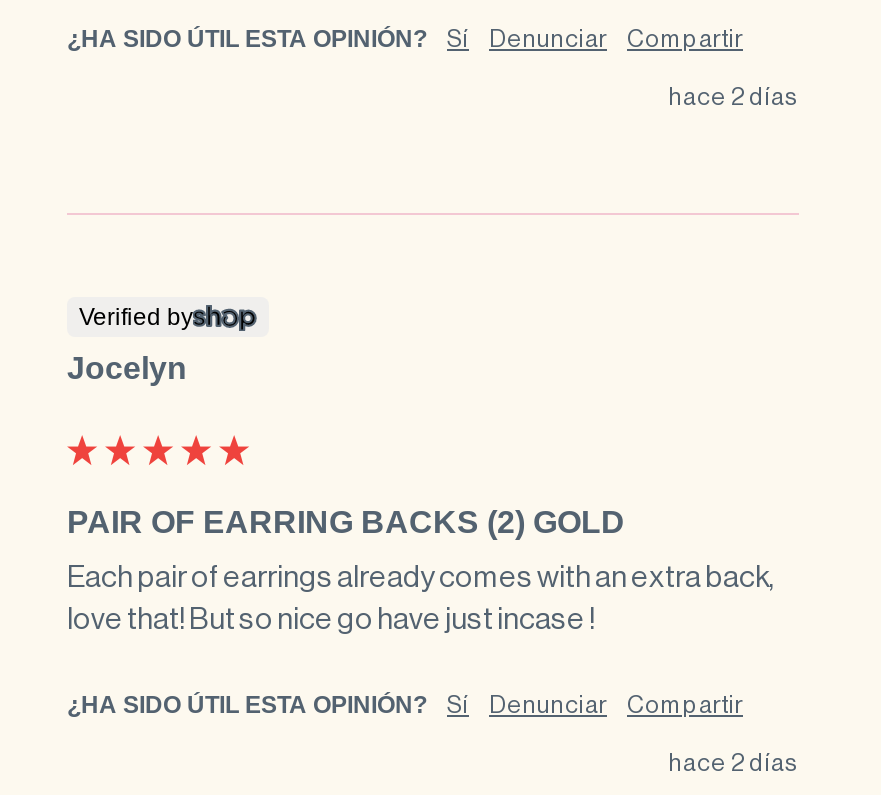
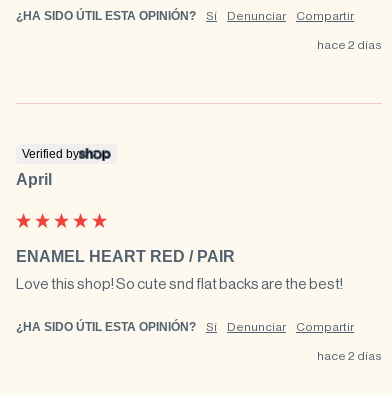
[67,351,187,385] Jocelyn -> [16,171,52,188] April
[67,505,625,539] PAIR OF EARRING BACKS (2) GOLD -> [16,248,235,265] ENAMEL HEART RED / PAIR
[67,559,775,635] Each pair of earrings already comes with an extra back, | love that! But so nice go have just incase ! -> [16,275,343,292] Love this shop! So cute snd flat backs are the best!

